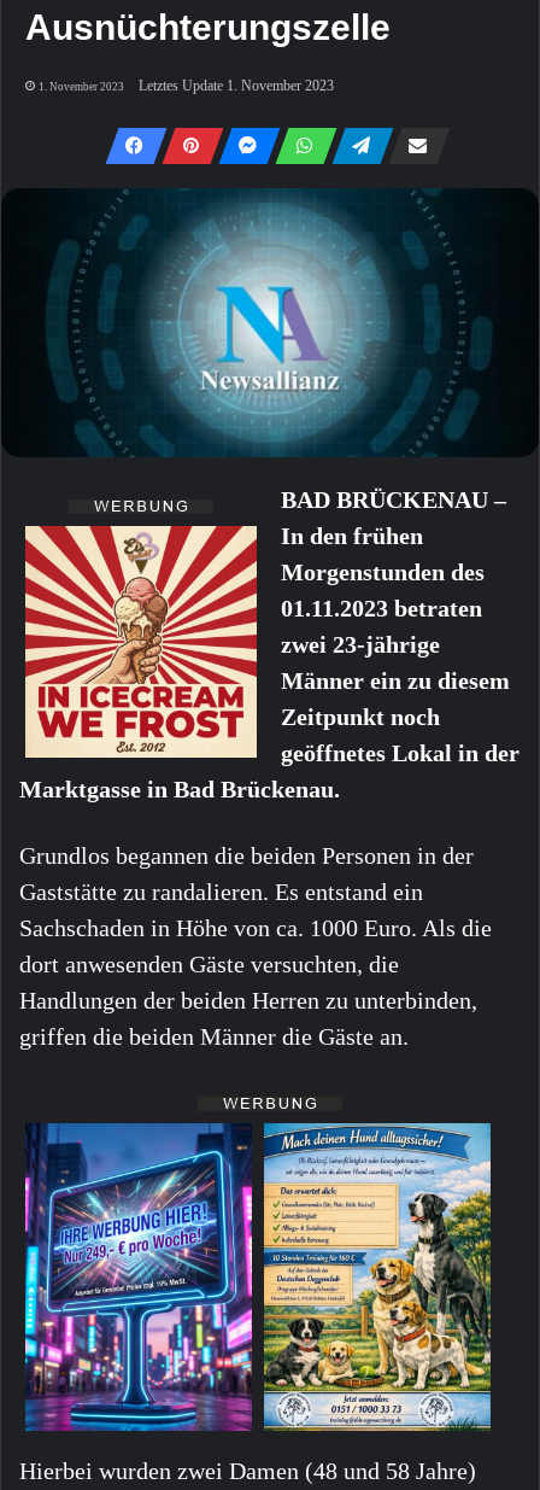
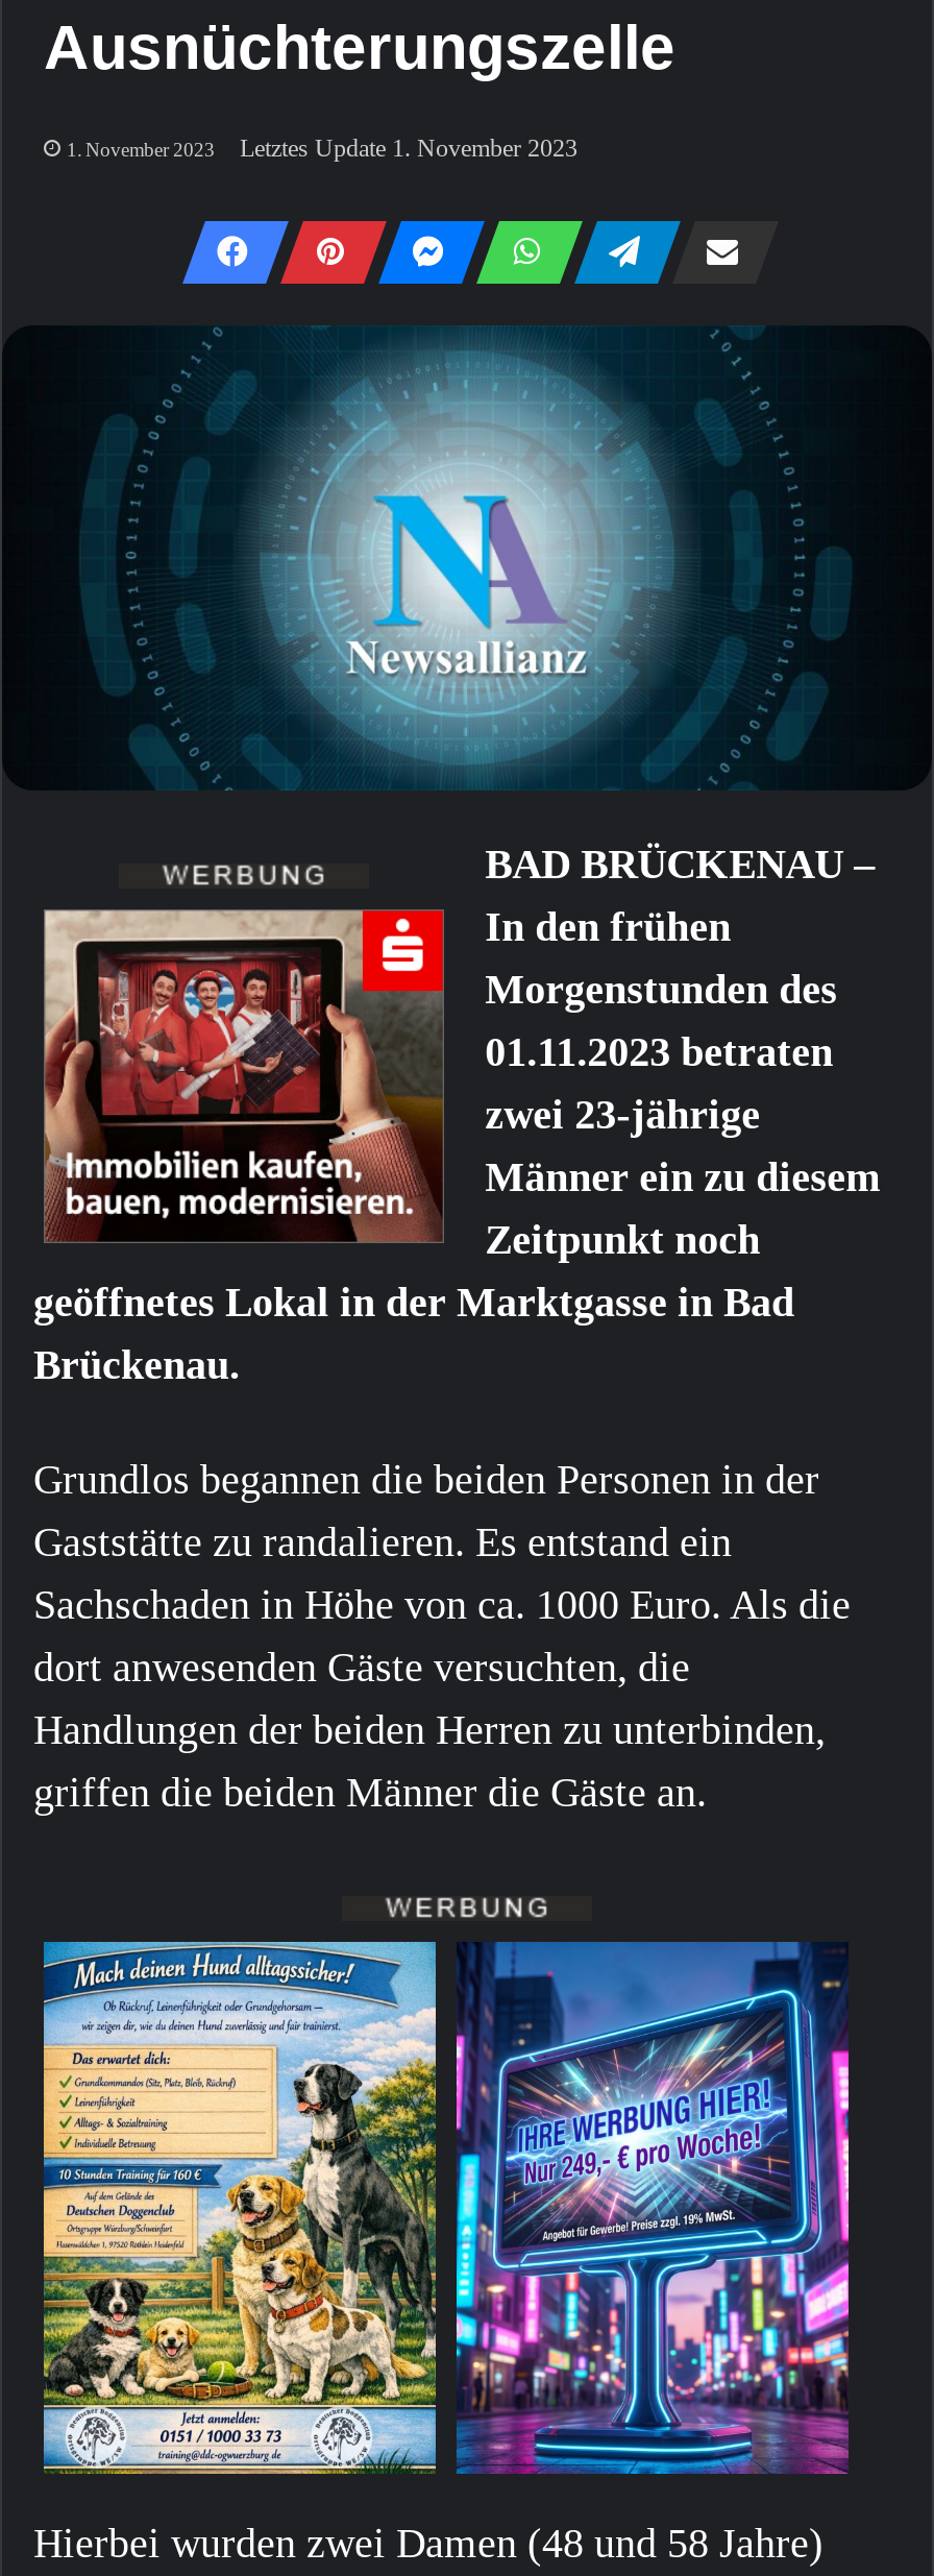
[24,525,258,731] [image] -> [42,907,446,1264] [image]
[24,1123,253,1432] [image] -> [42,1940,438,2476] [image]
[263,1122,492,1432] [image] -> [454,1942,851,2476] [image]

